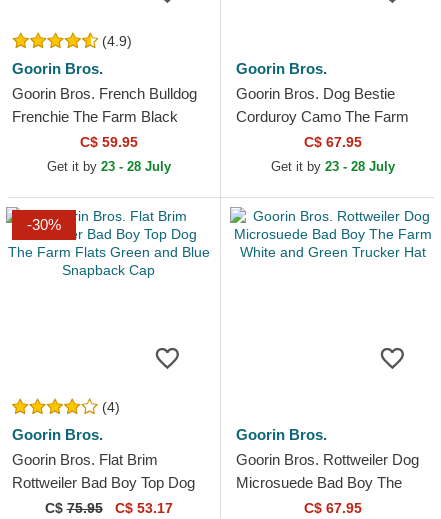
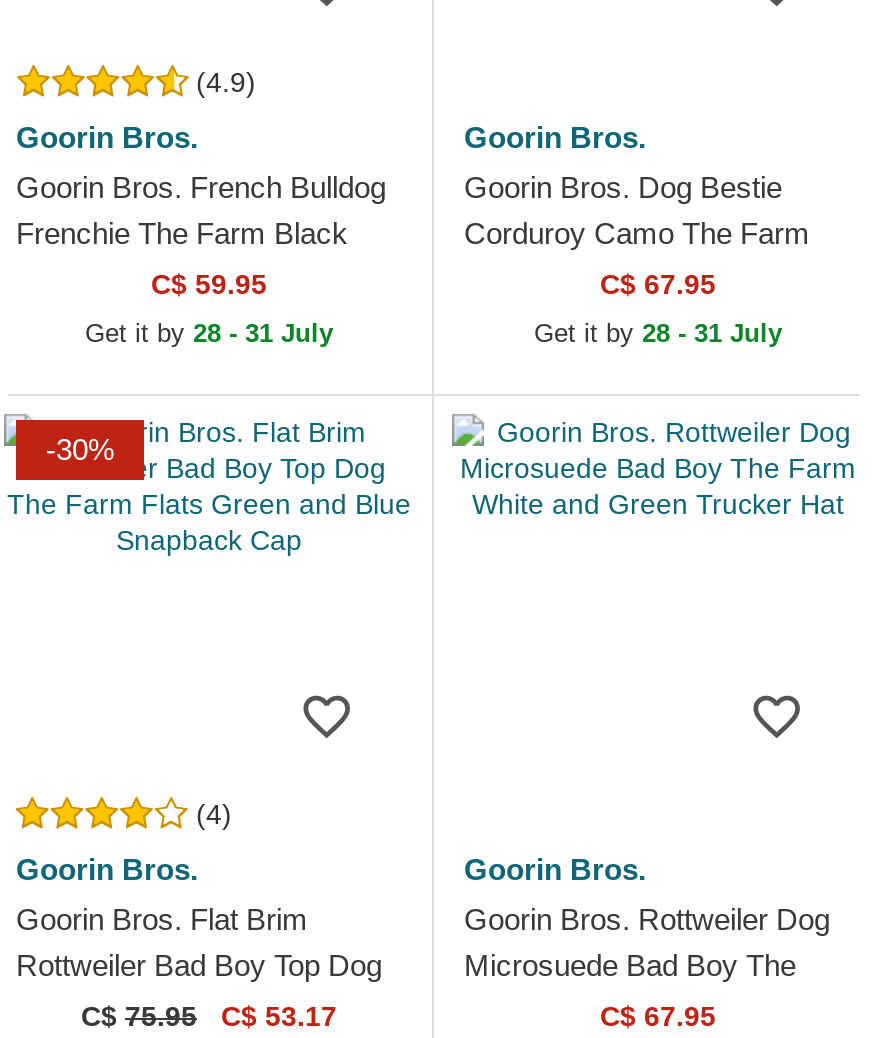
[46,159,170,174] Get it by 23 - 28 July -> [85,319,333,349] Get it by 28 - 31 July
[271,159,395,174] Get it by 23 - 28 July -> [534,319,782,349] Get it by 28 - 31 July

